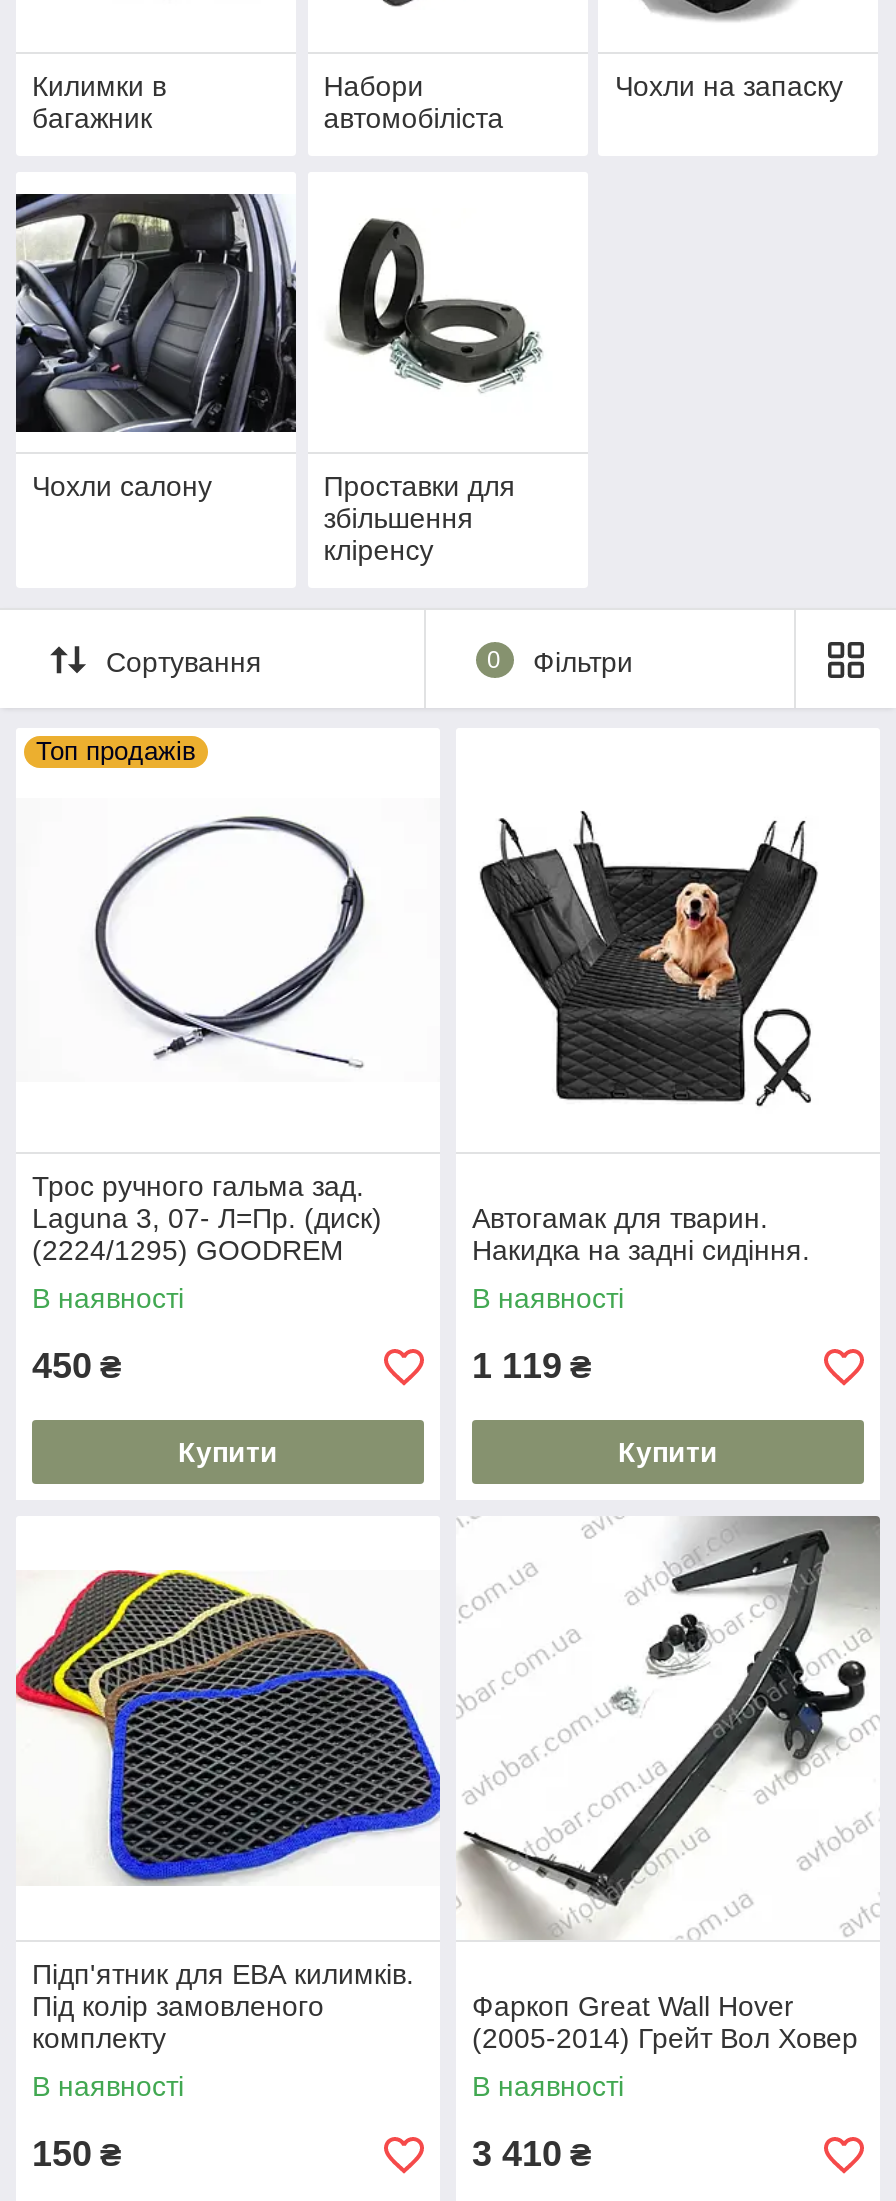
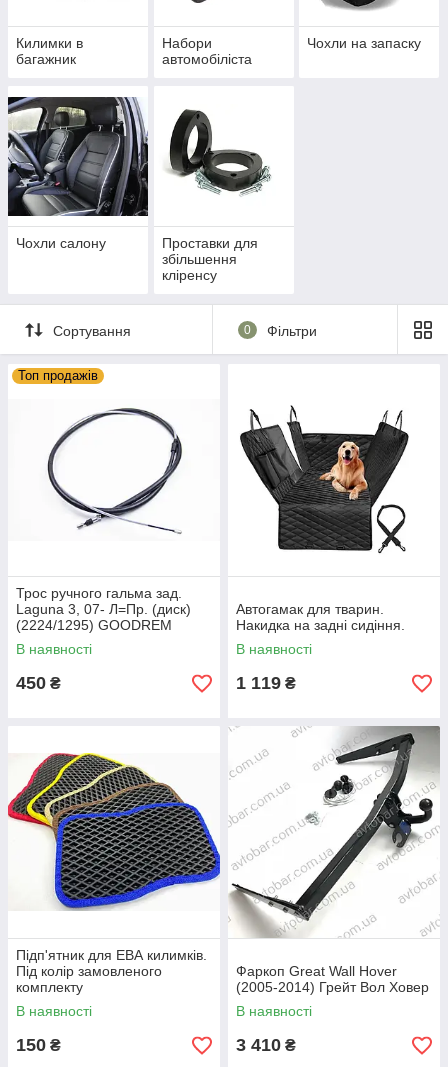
[178,1436,278,1468] Купити -> none
[618,1436,718,1468] Купити -> none

